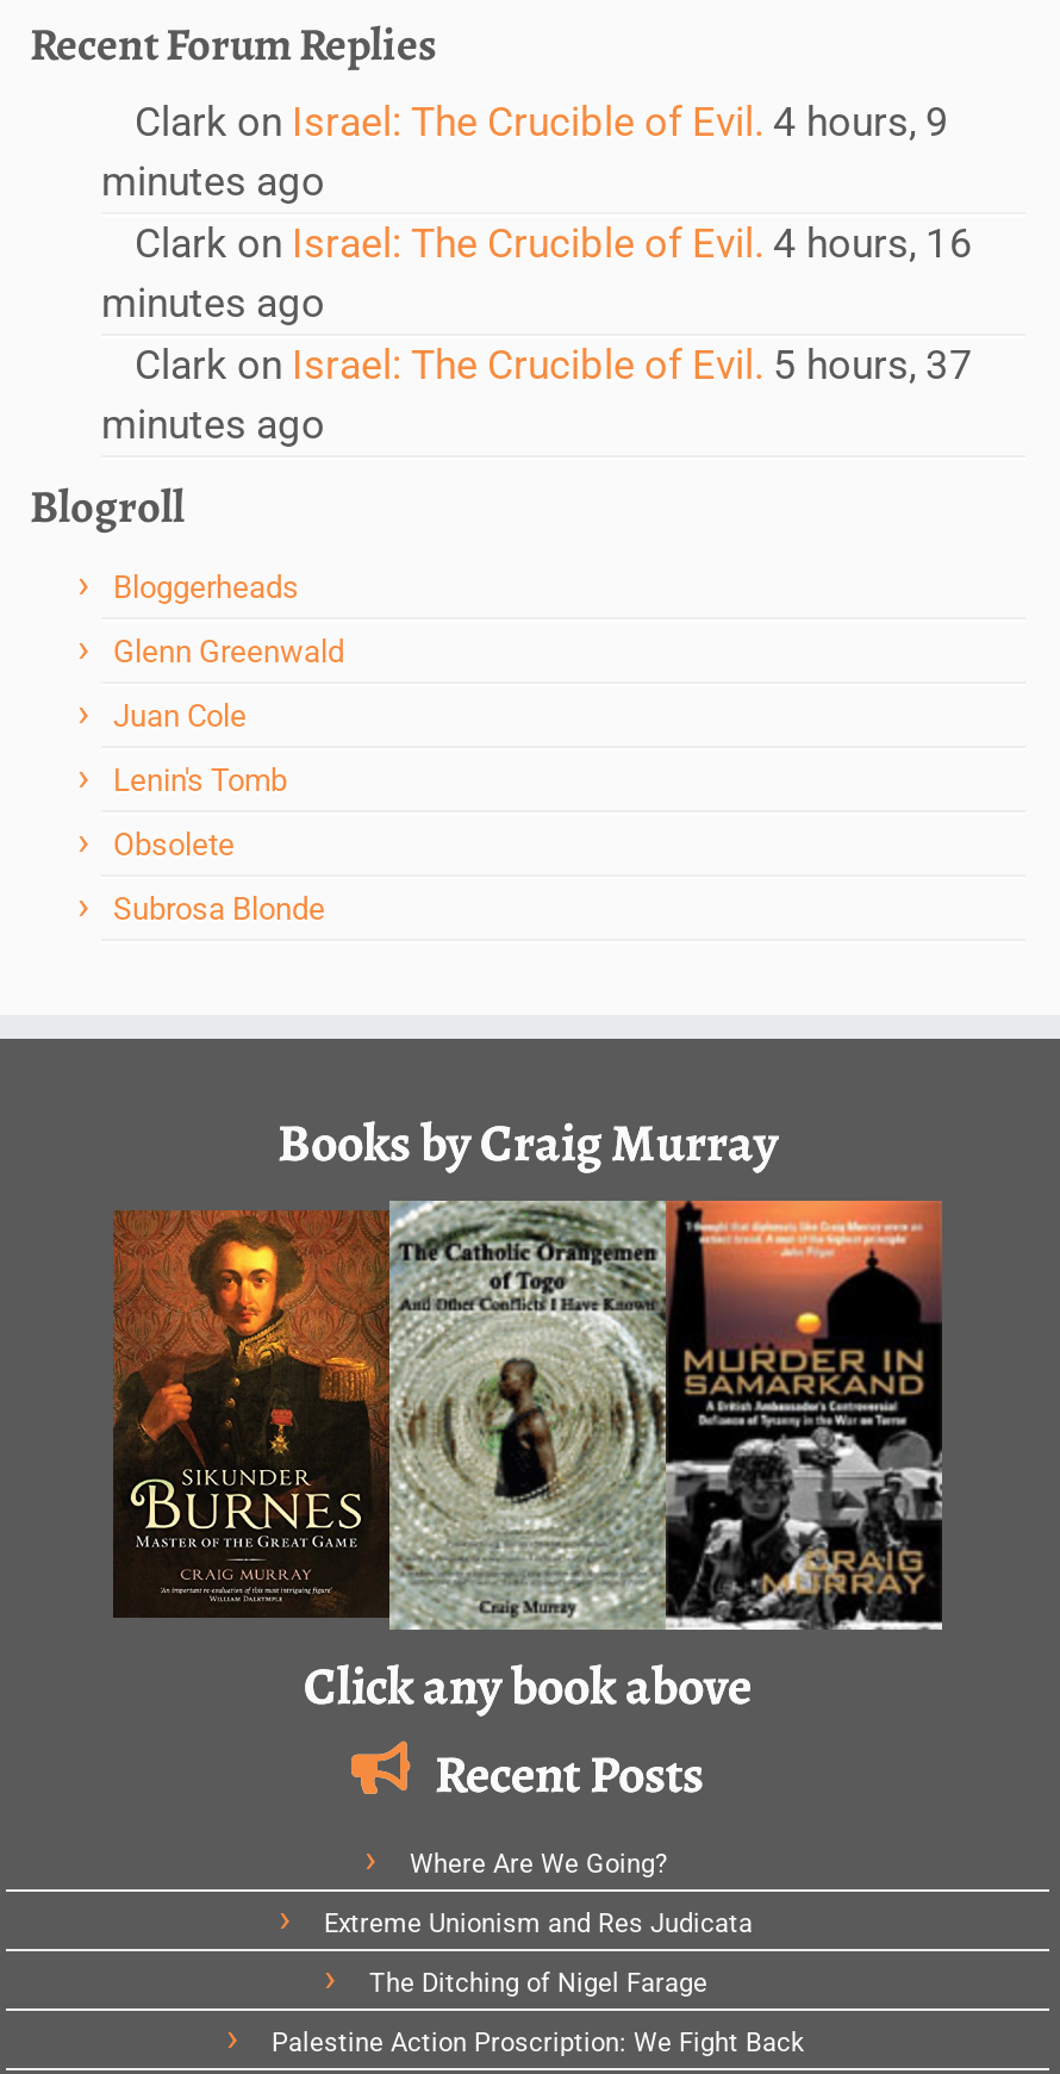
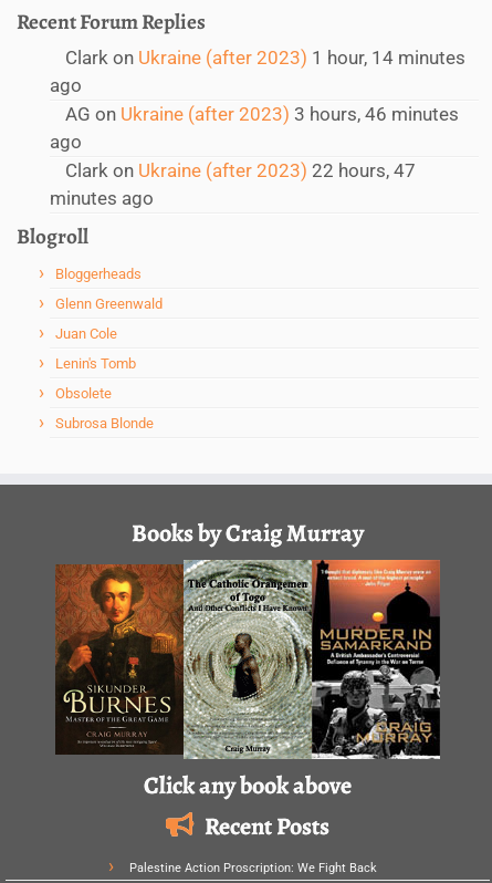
[101,97,973,387] Clark on Israel: The Crucible of Evil. 4 hours, 9 | minutes ago | Clark on Israel: The Crucible of Evil. 4 hours, 16 | minutes ago | Clark on Israel: The Crucible of Evil. 5 hours, 37 -> [50,46,465,181] Clark on Ukraine (after 2023) 1 hour, 14 minutes | ago | AG on Ukraine (after 2023) 3 hours, 46 minutes | ago | Clark on Ukraine (after 2023) 22 hours, 47
[324,1848,753,1998] Where Are We Going? | Extreme Unionism and Res Judicata | The Ditching of Nigel Farage -> none

